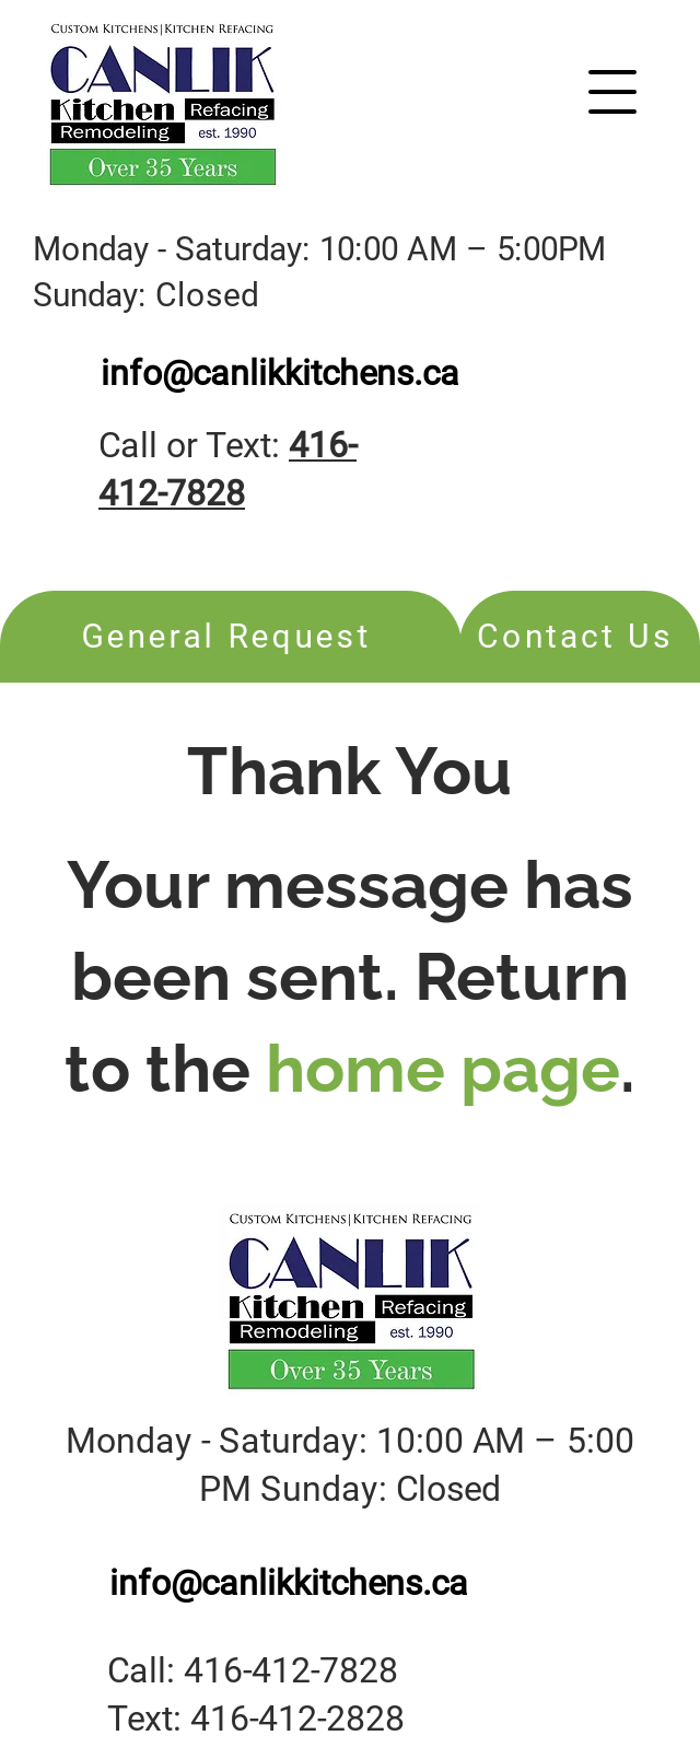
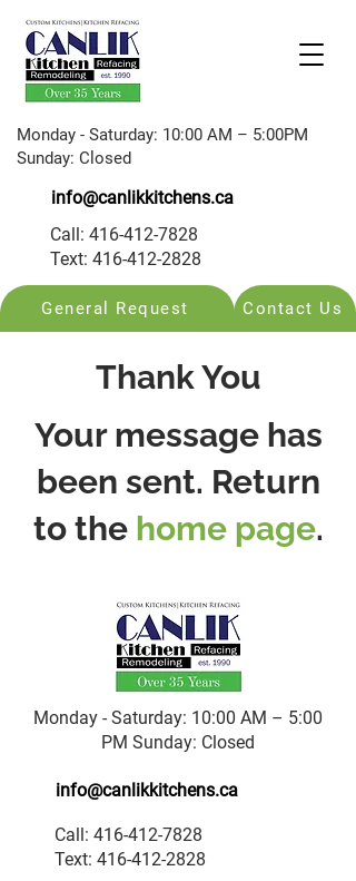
[98,424,357,514] Call or Text: 416- | 412-7828 -> [50,224,201,270] Call: 416-412-7828 | Text: 416-412-2828

